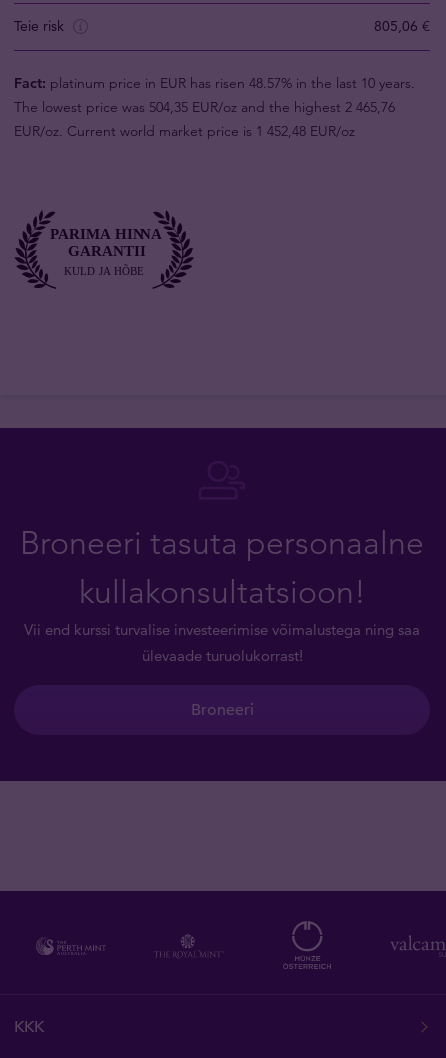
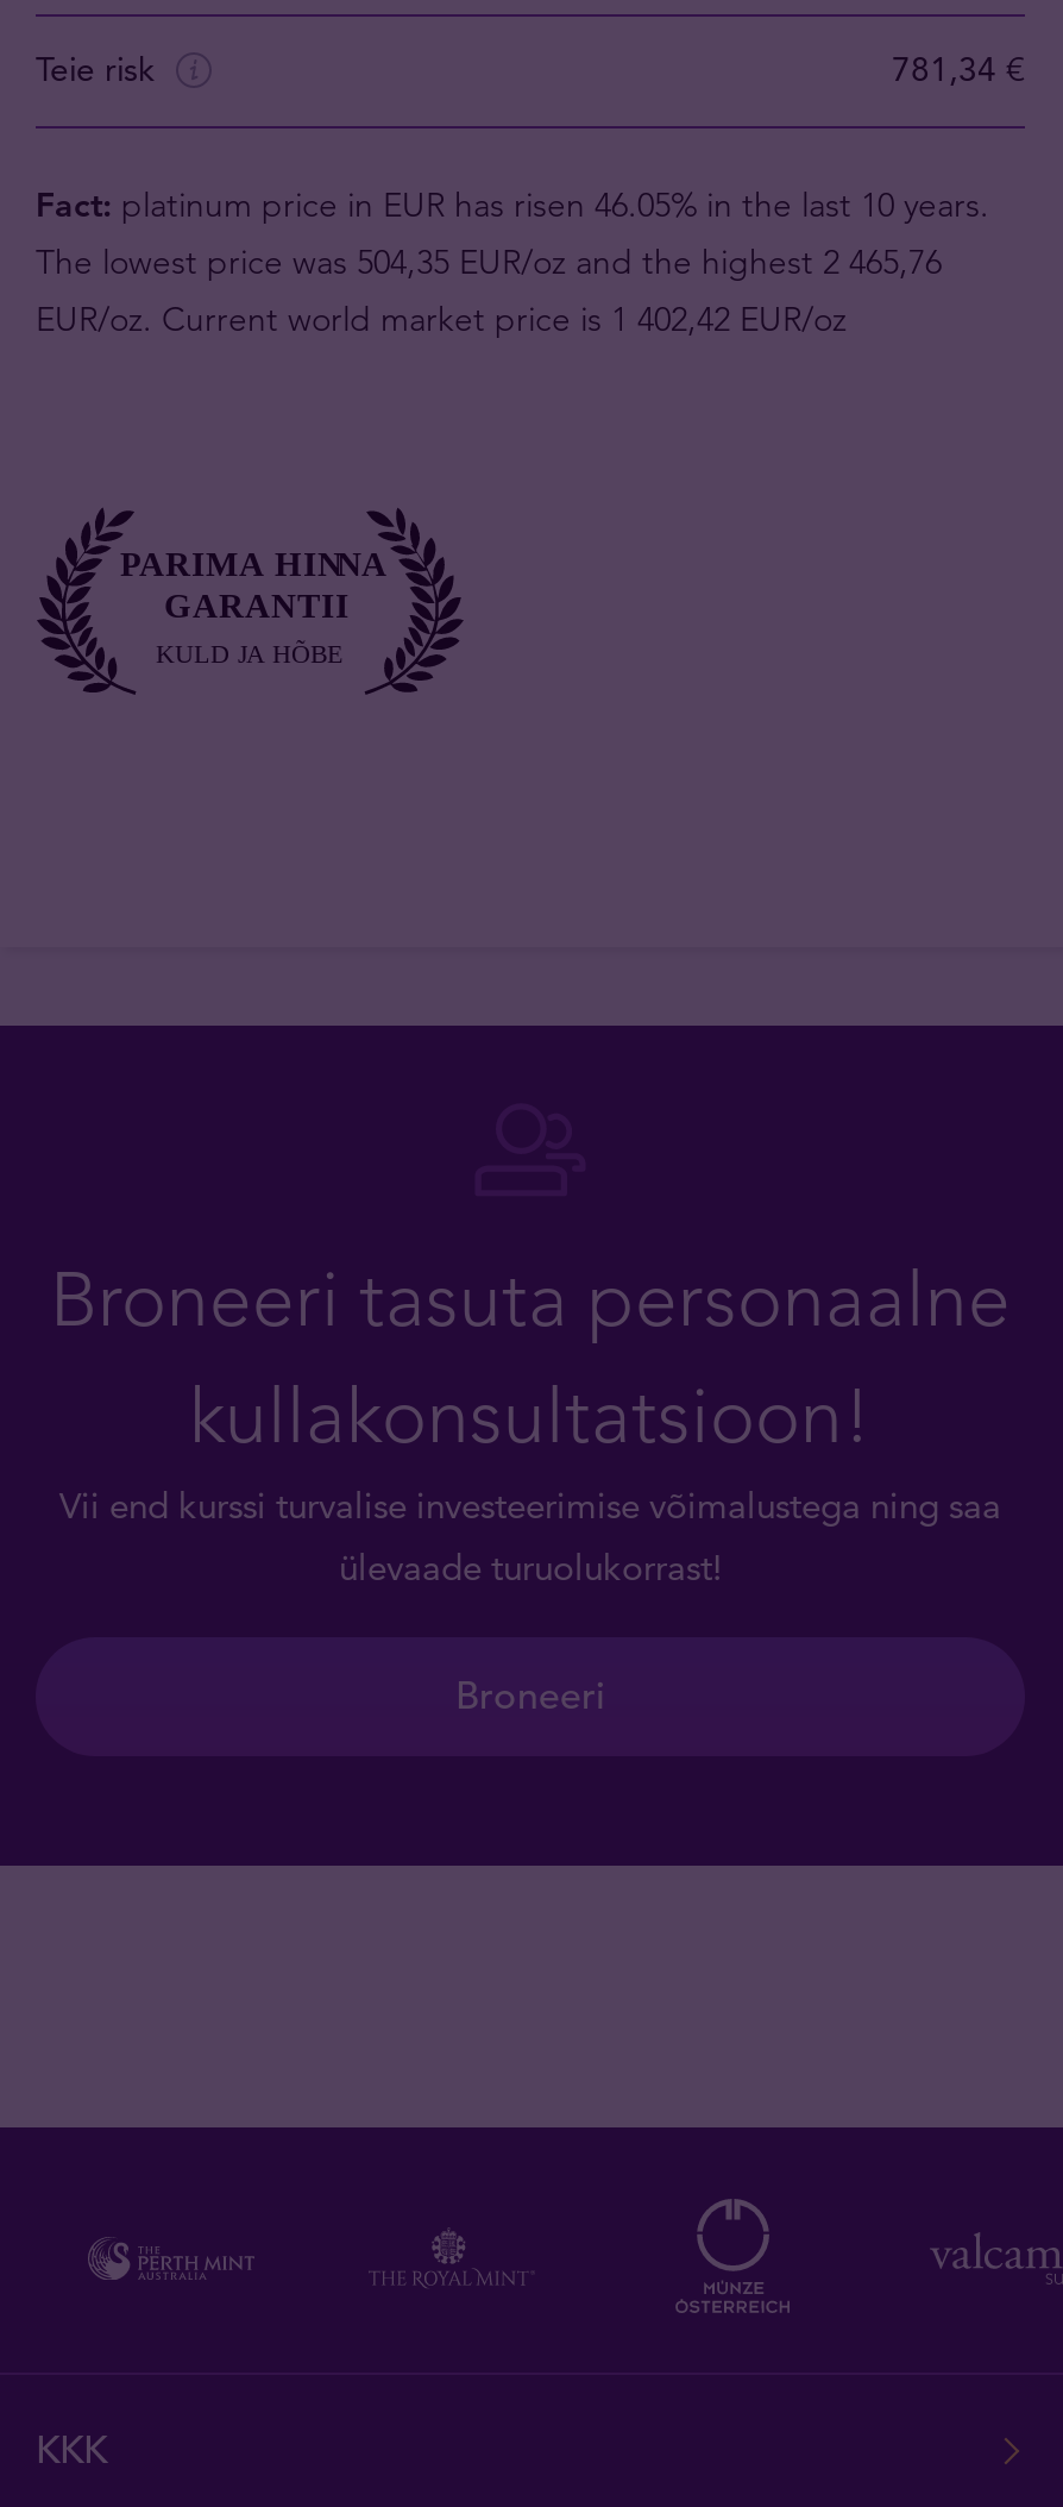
[374,17,430,35] 805,06 € -> [892,48,1025,90] 781,34 €
[14,74,415,92] Fact: platinum price in EUR has risen 48.57% in the last 10 years. -> [36,183,989,225] Fact: platinum price in EUR has risen 46.05% in the last 10 years.
[14,122,355,140] EUR/oz. Current world market price is 1 452,48 EUR/oz -> [36,297,847,340] EUR/oz. Current world market price is 1 402,42 EUR/oz

